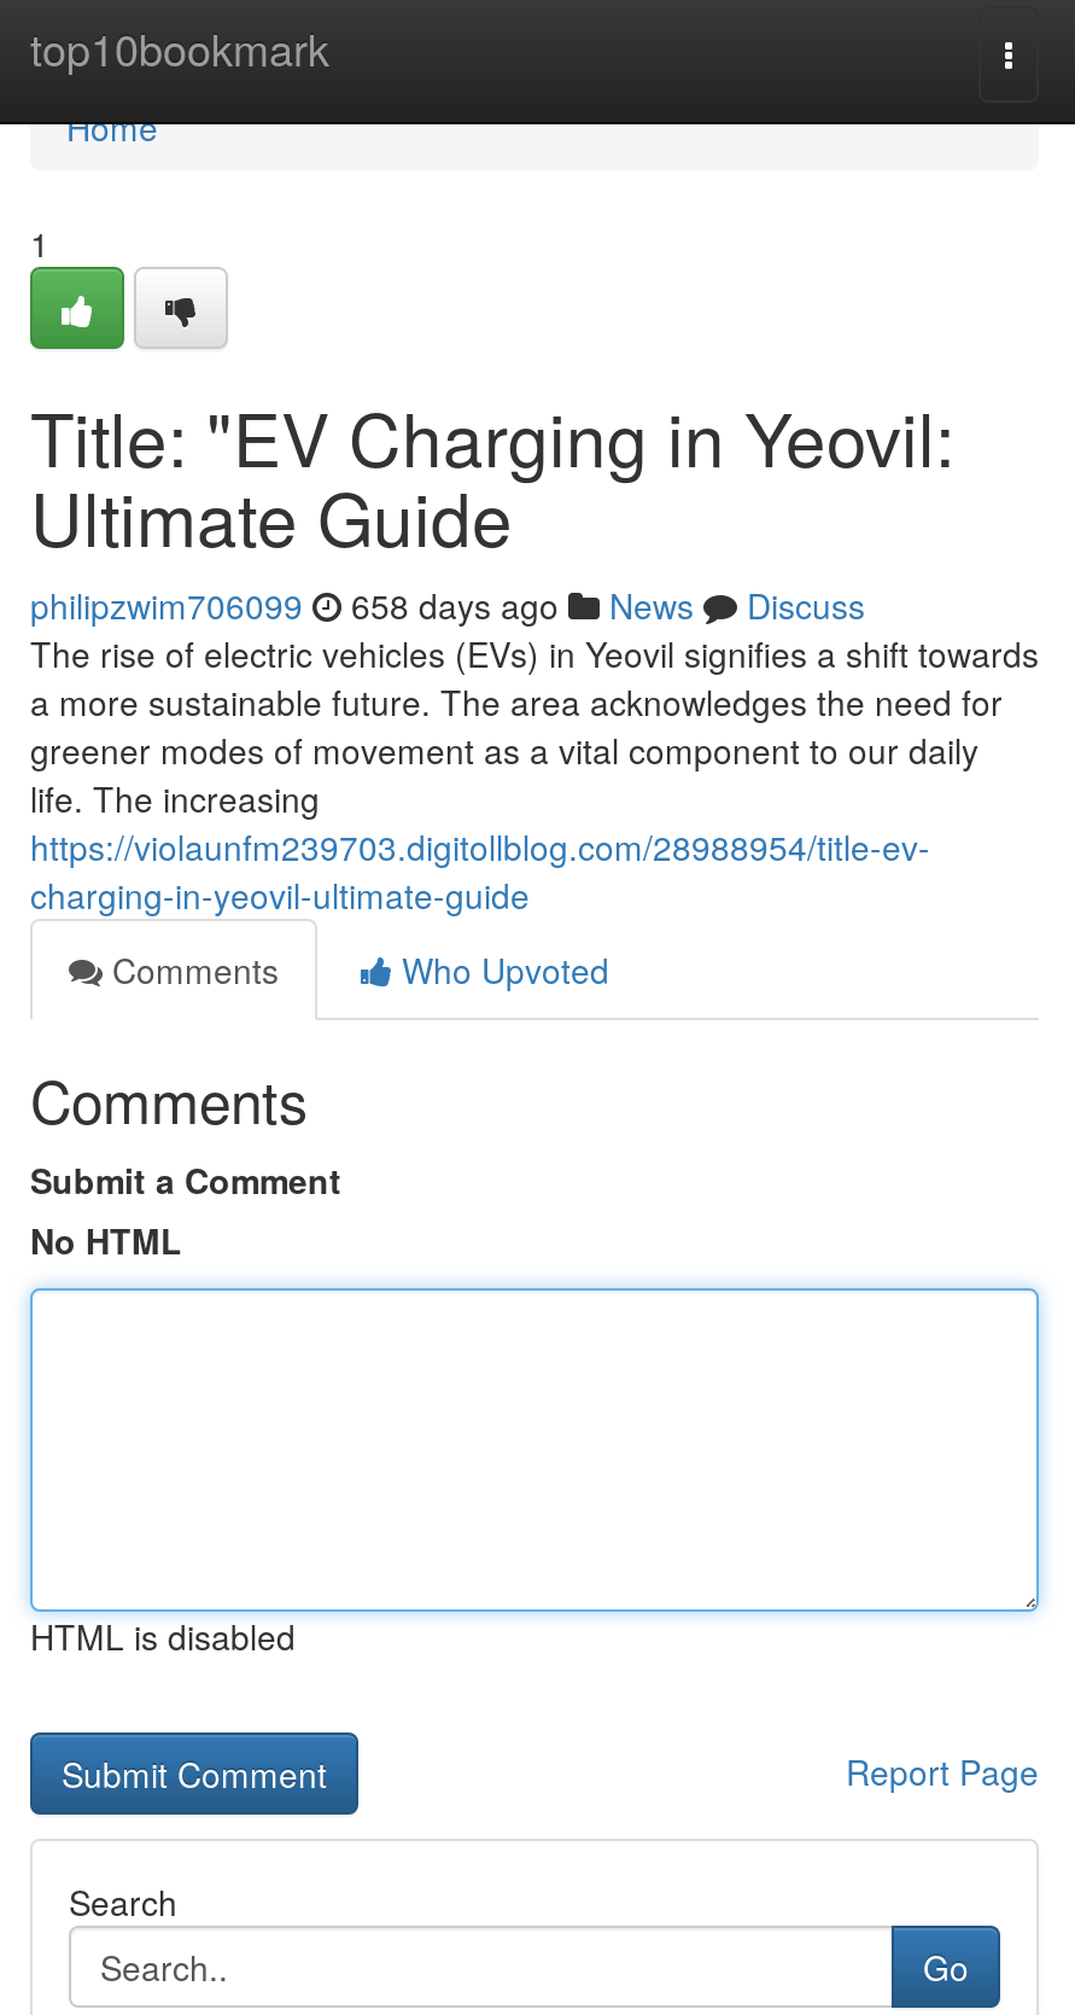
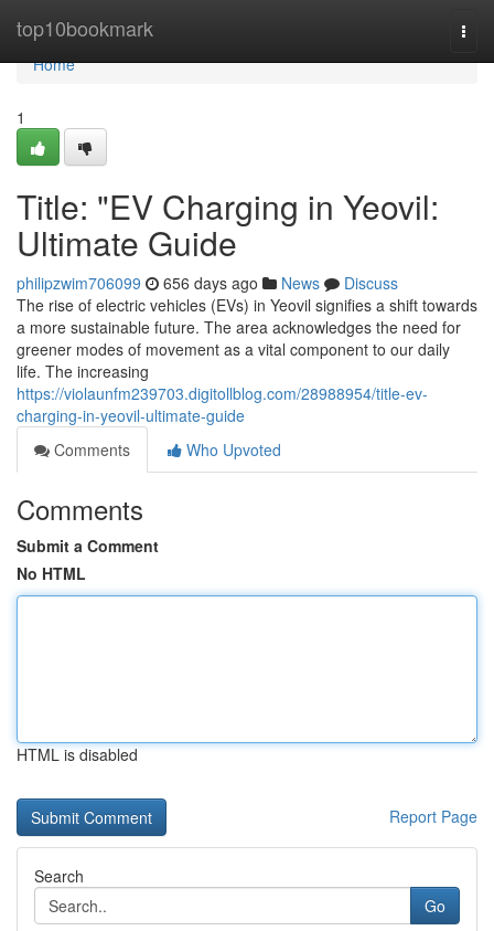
[30,581,865,629] philipzwim706099 658 days ago News Discuss -> [17,272,398,294] philipzwim706099 656 days ago News Discuss

